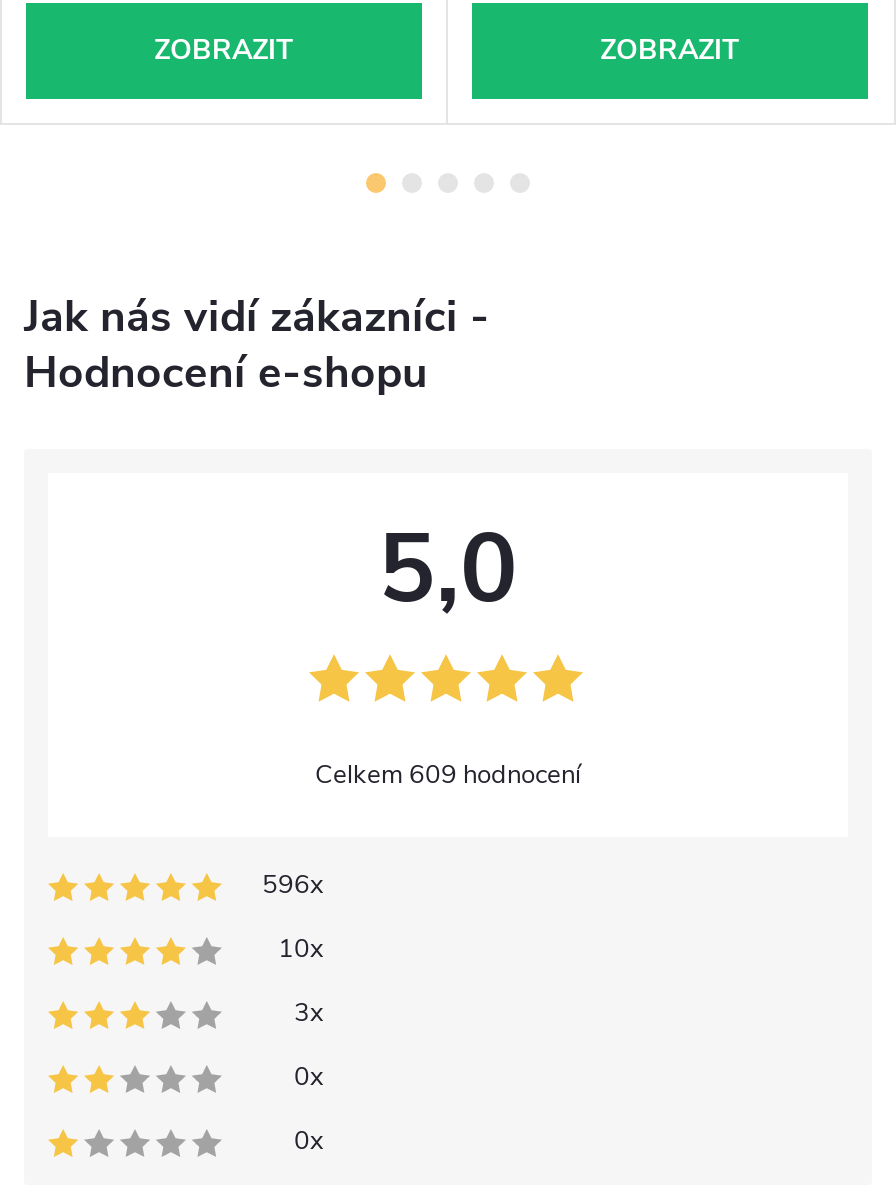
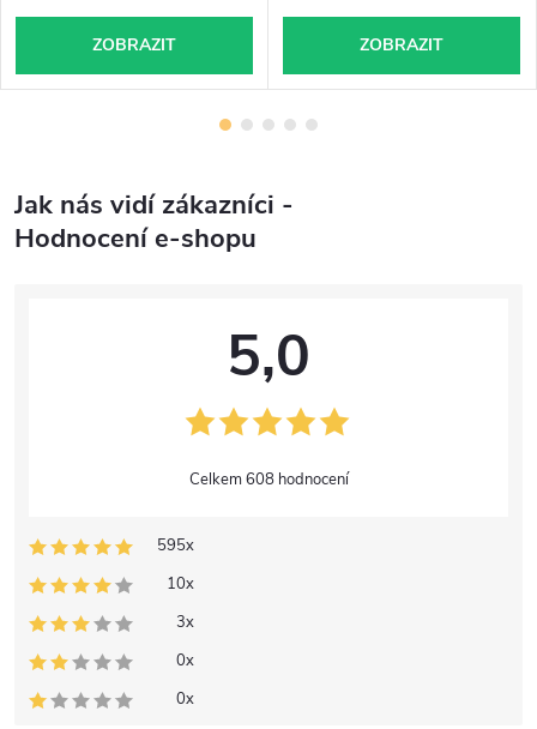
[409,756,581,792] 609 hodnocení -> [245,468,348,490] 608 hodnocení
[262,867,324,903] 596x -> [157,535,194,556] 595x

